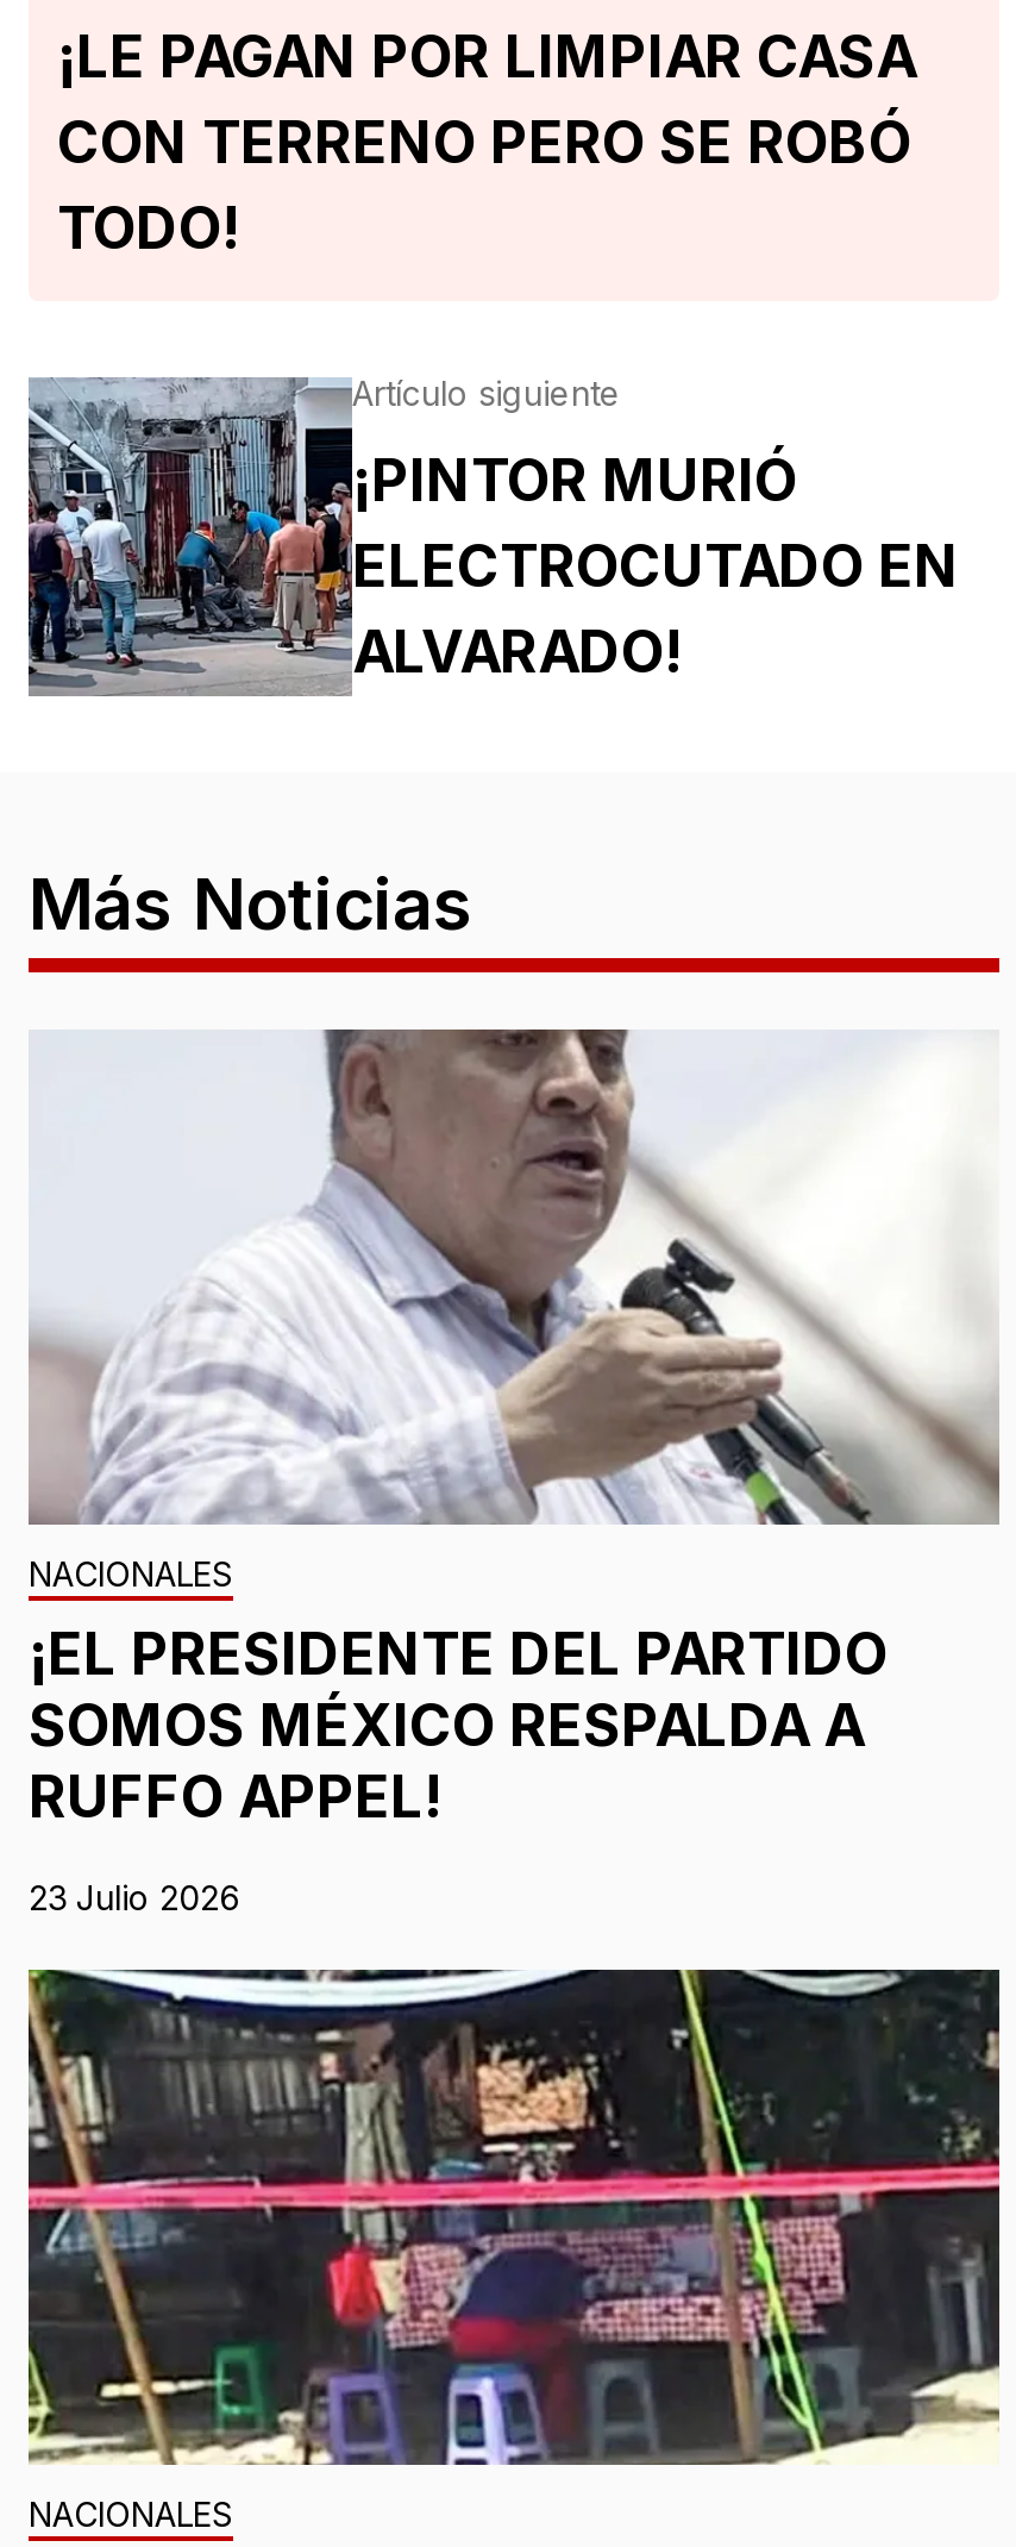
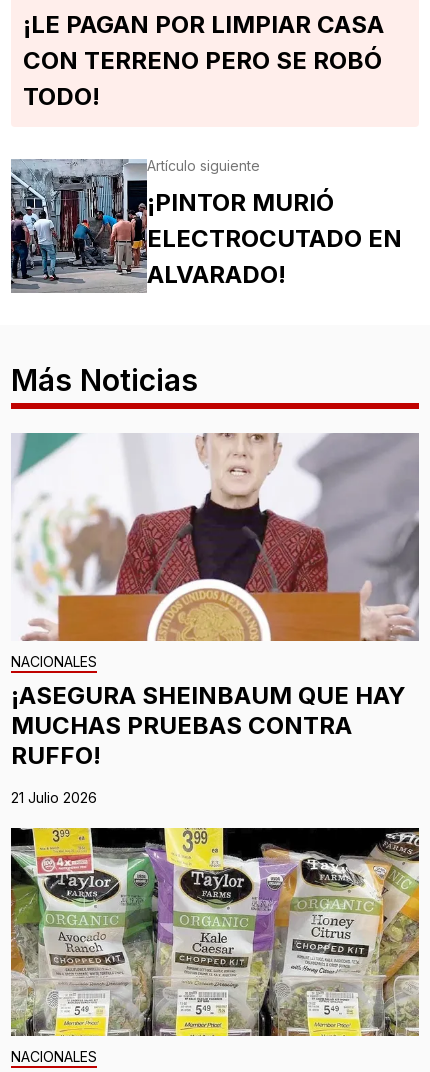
[26,1027,999,1833] [image] | ¡EL PRESIDENTE DEL PARTIDO | SOMOS MÉXICO RESPALDA A | RUFFO APPEL! -> [11,432,420,770] [image] | ¡ASEGURA SHEINBAUM QUE HAY | MUCHAS PRUEBAS CONTRA | RUFFO!
[29,1878,240,1918] 23 Julio 2026 -> [11,789,97,806] 21 Julio 2026
[26,1967,1002,2467] [image] -> [10,827,420,1037] [image]

